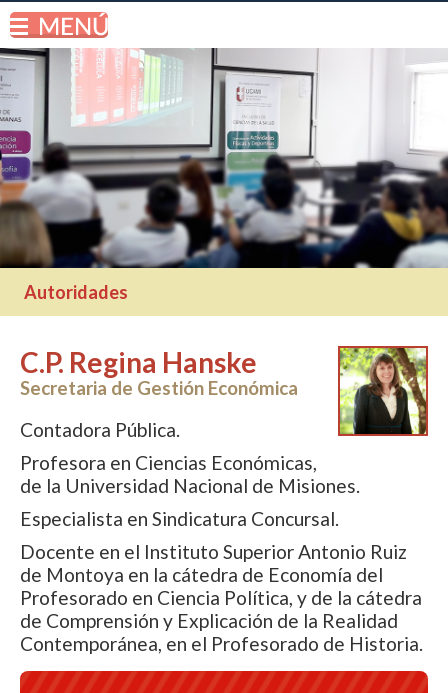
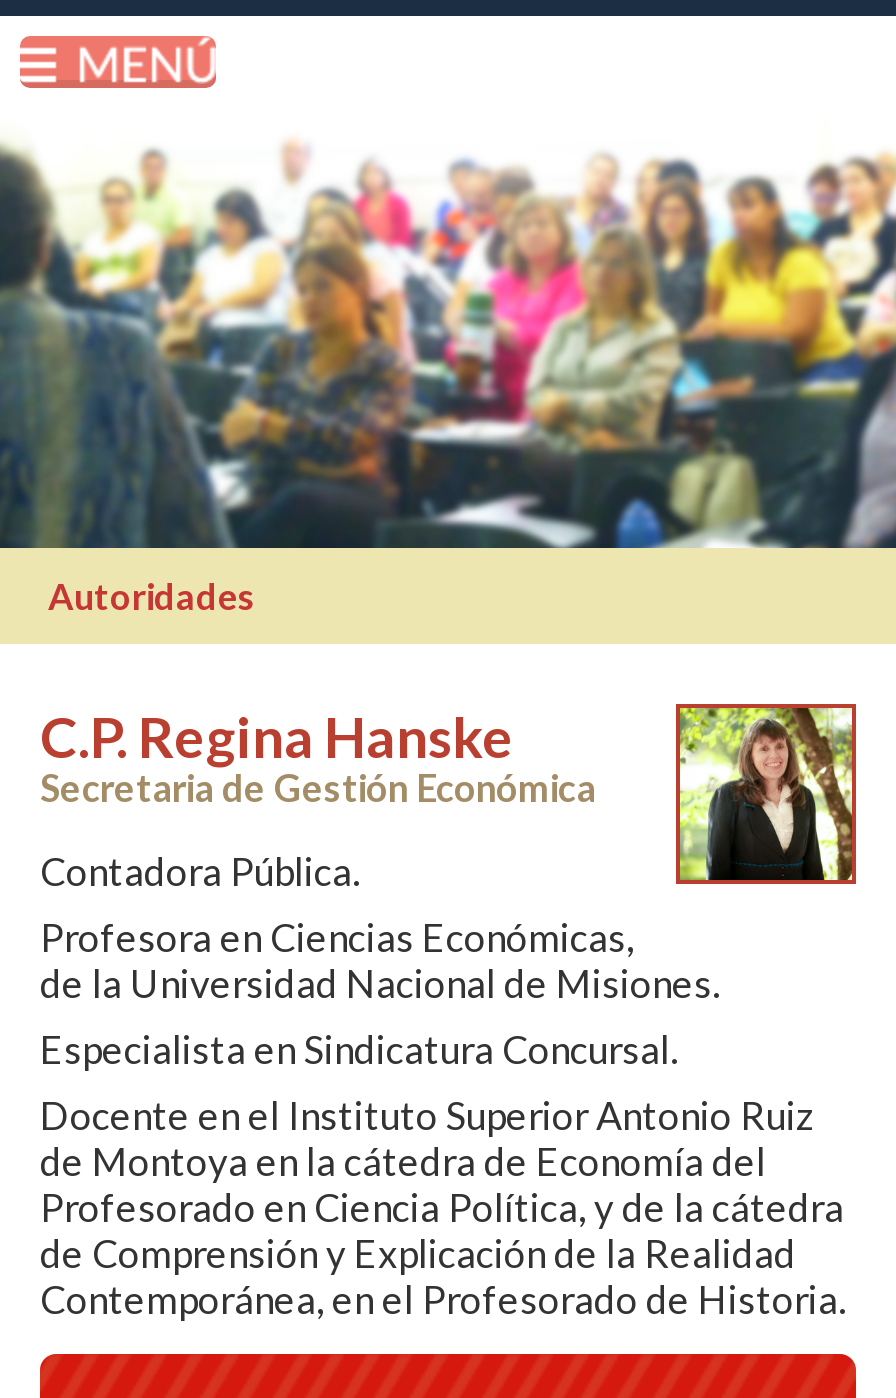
[3,47,445,269] [image] -> [6,108,890,550] [image]

